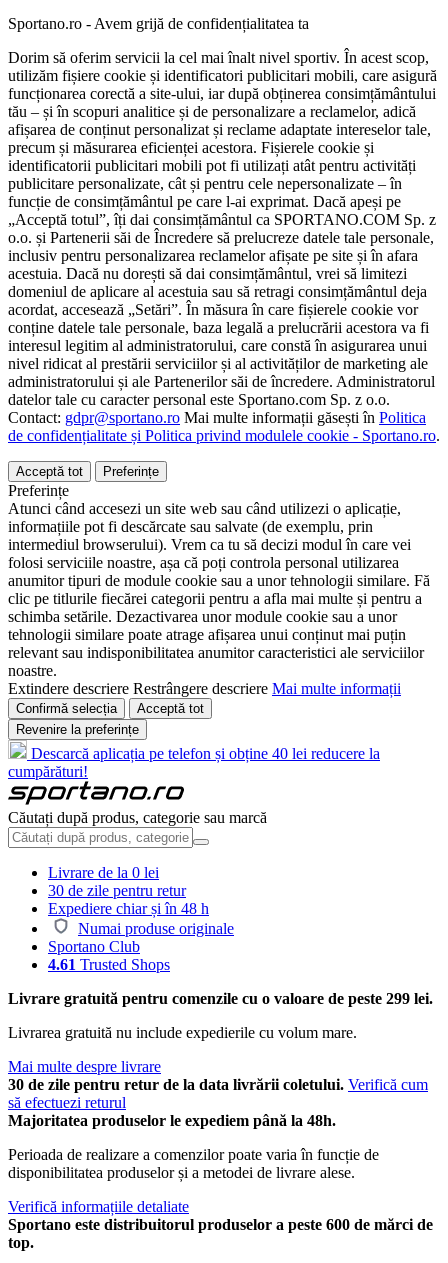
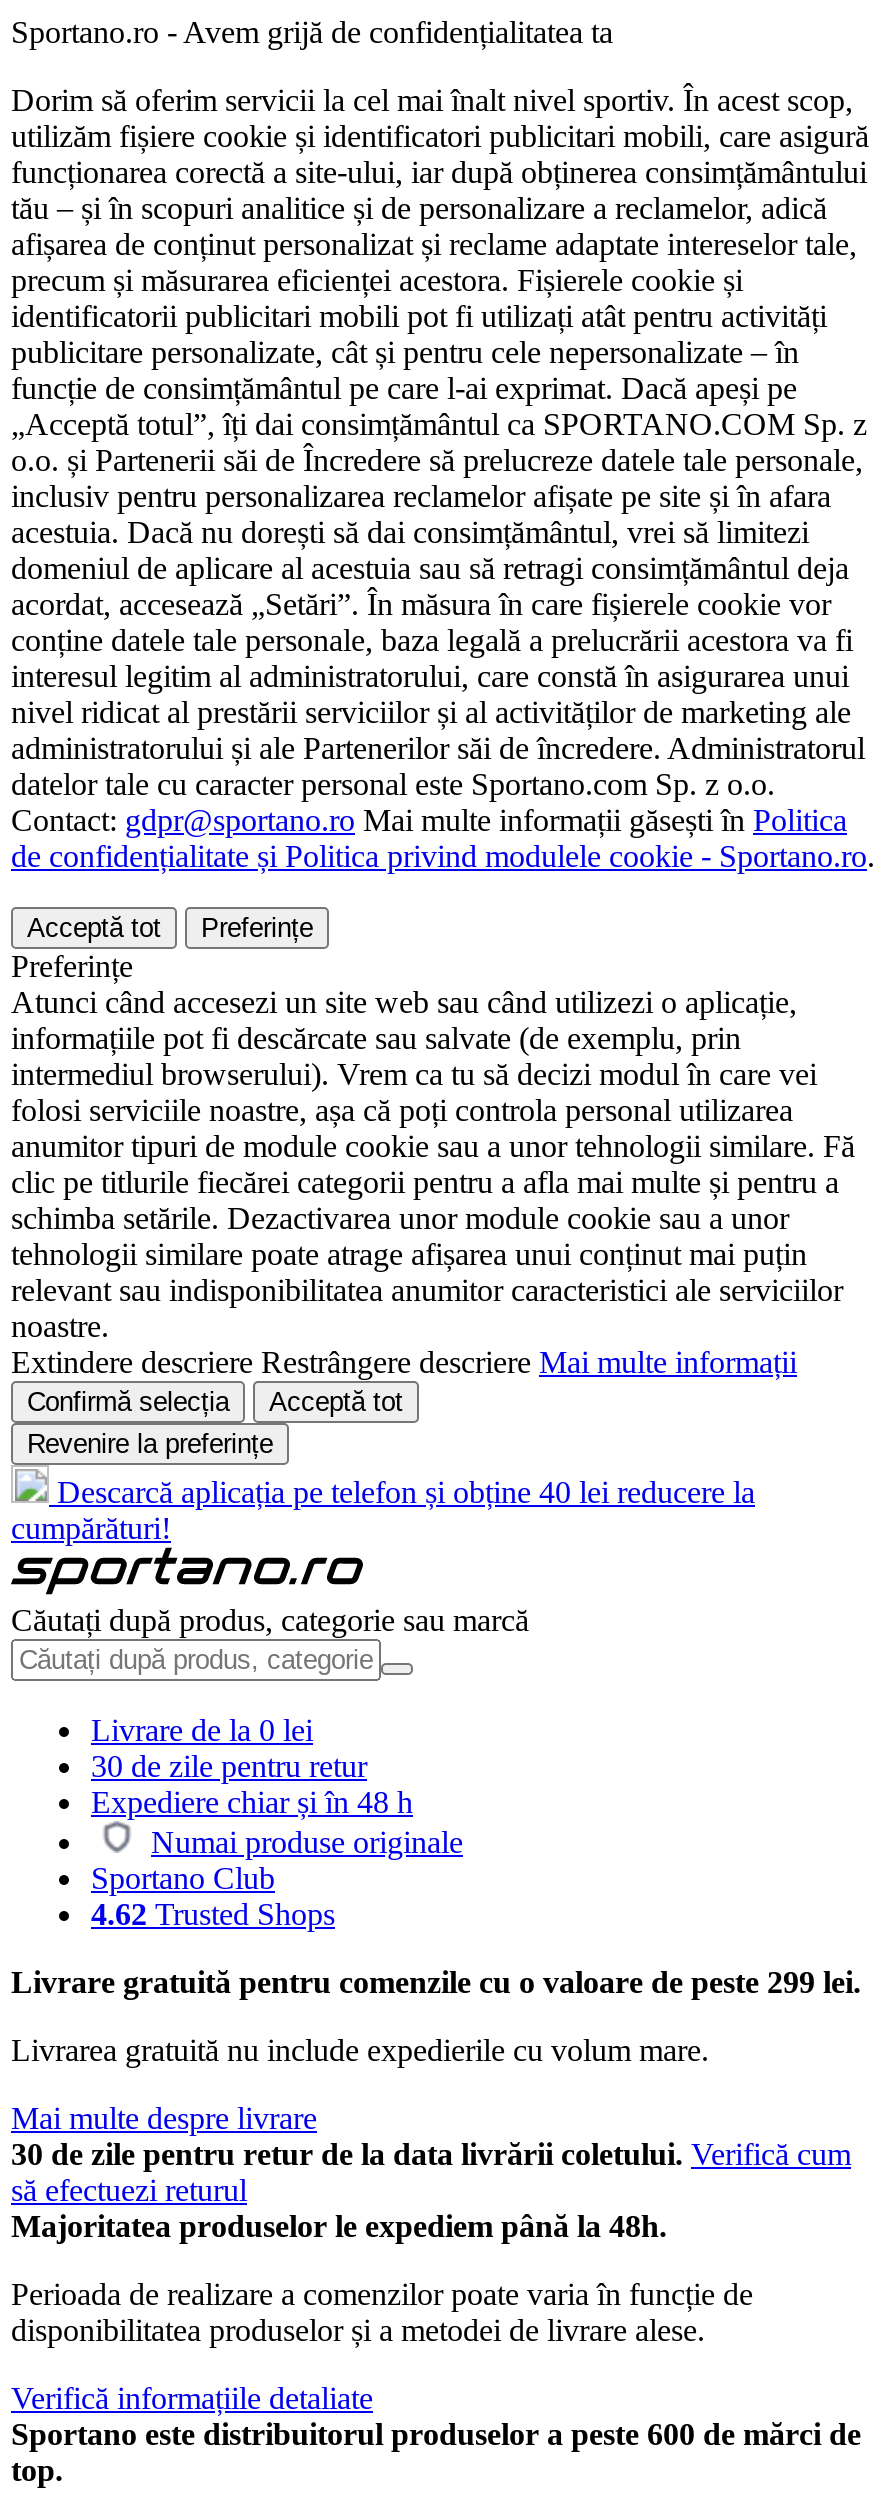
[48,956,170,973] 4.61 Trusted Shops -> [91,1897,335,1931] 4.62 Trusted Shops

